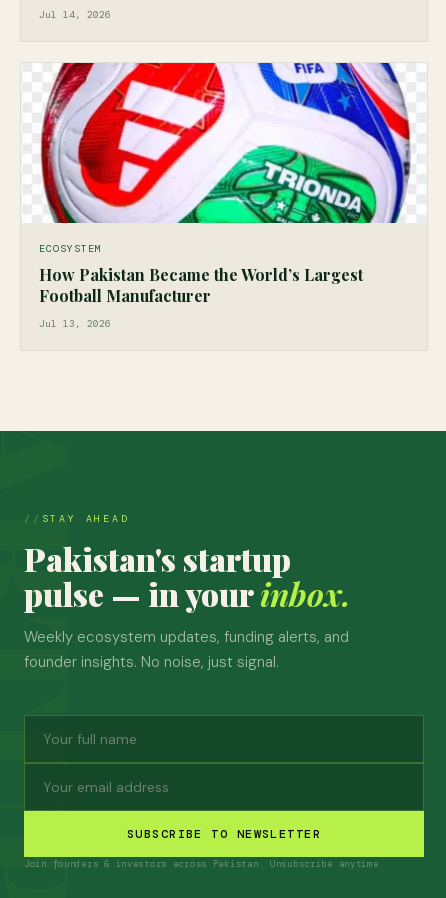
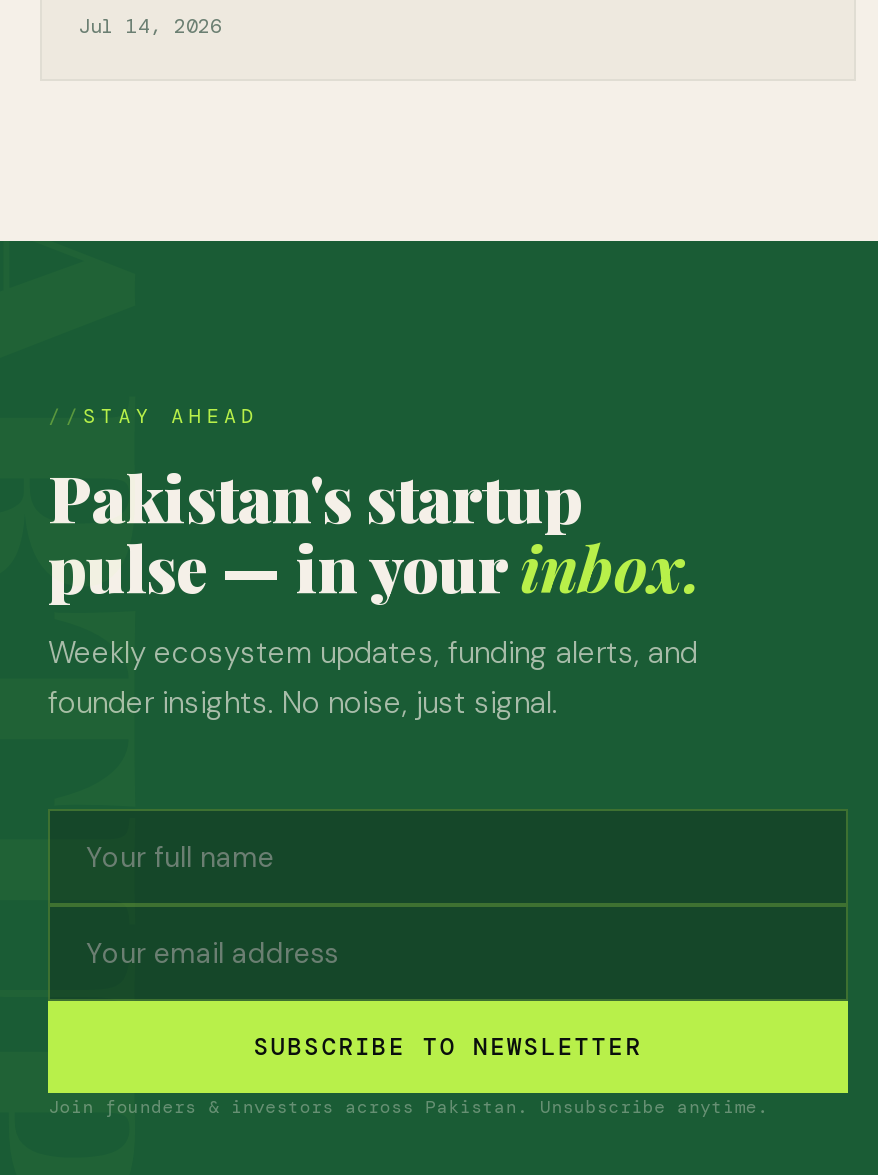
[25,62,425,330] [image] | ECOSYSTEM | How Pakistan Became the World’s Largest | Football Manufacturer | Jul 13, 2026 -> none

